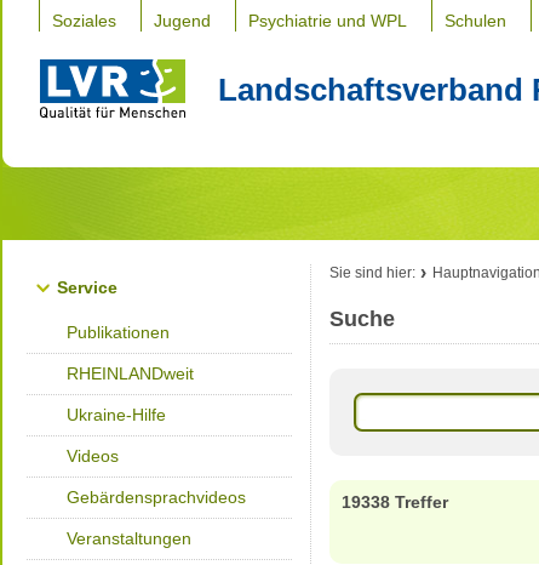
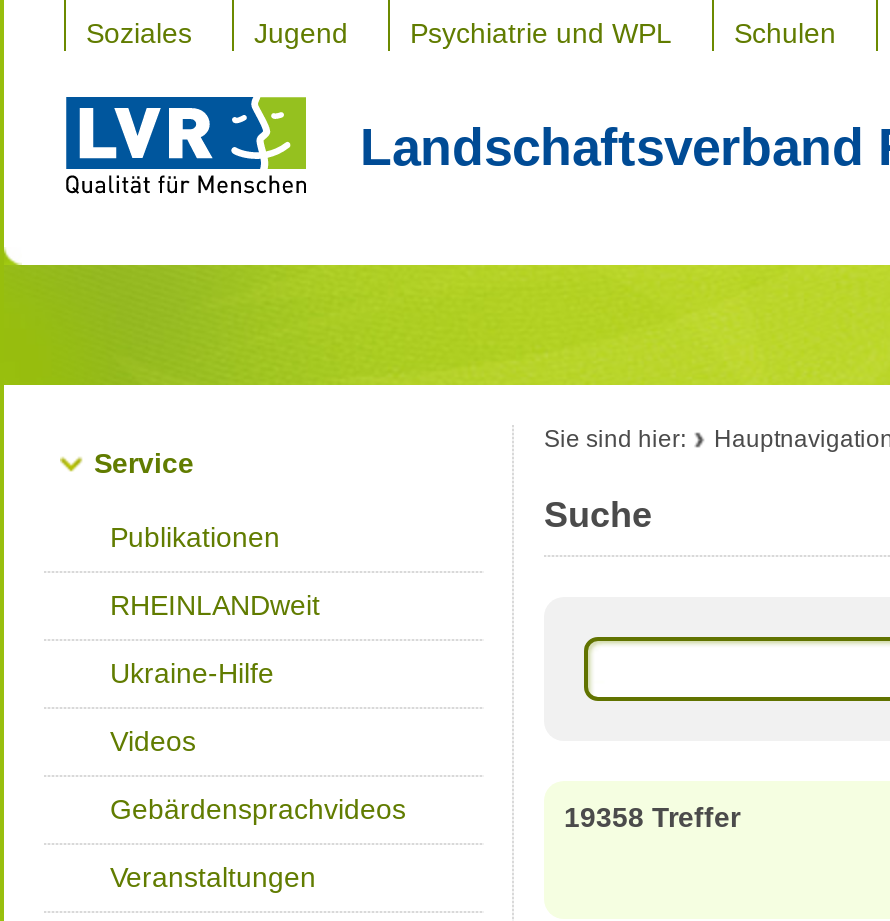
[342,492,448,512] 19338 Treffer -> [564,801,740,833] 19358 Treffer

